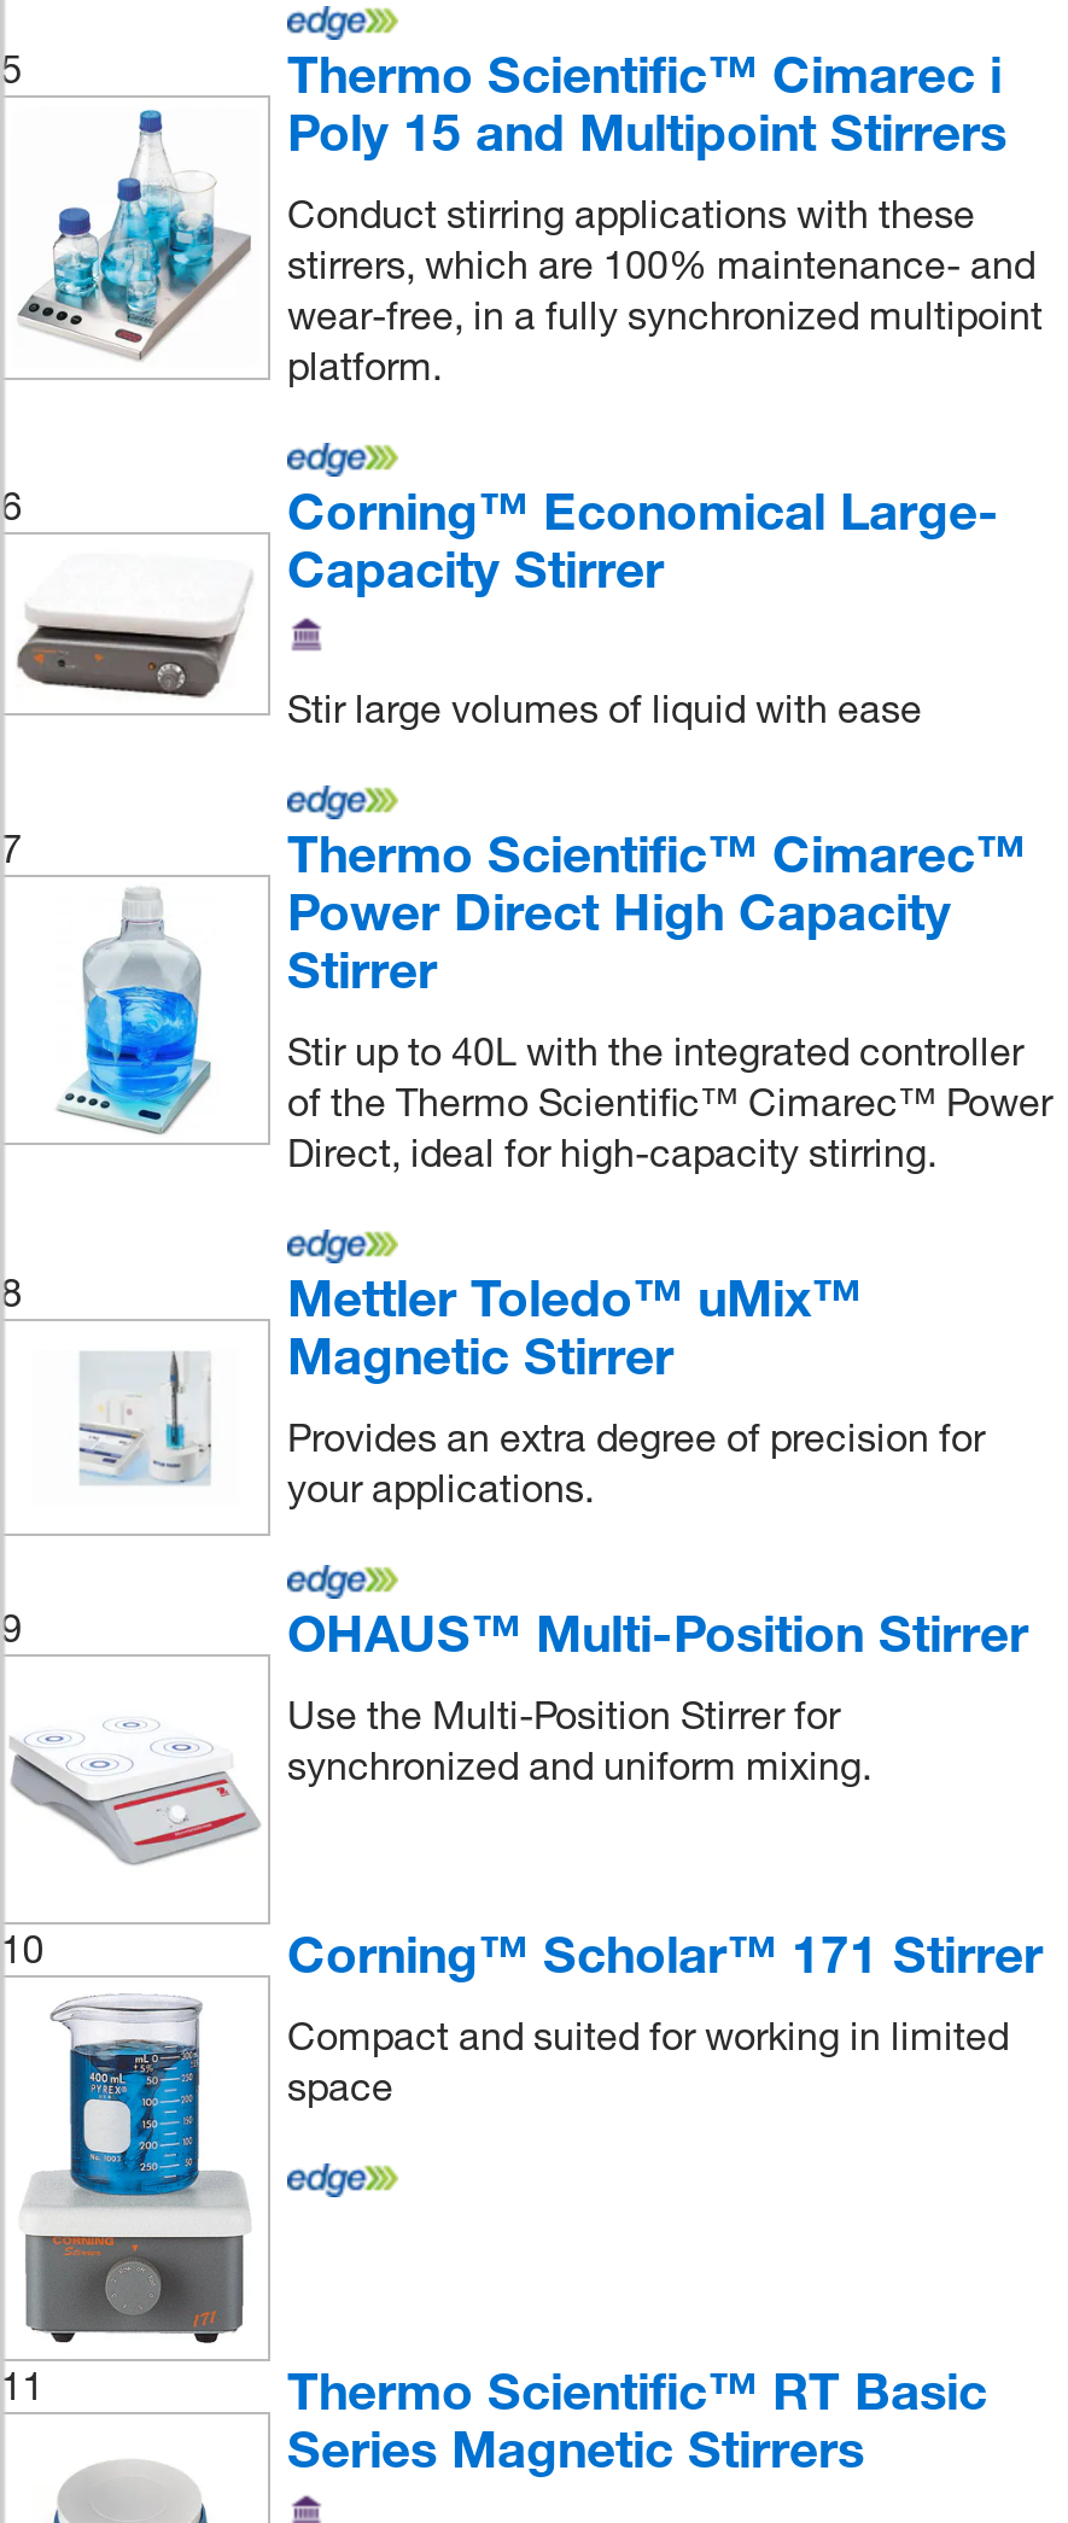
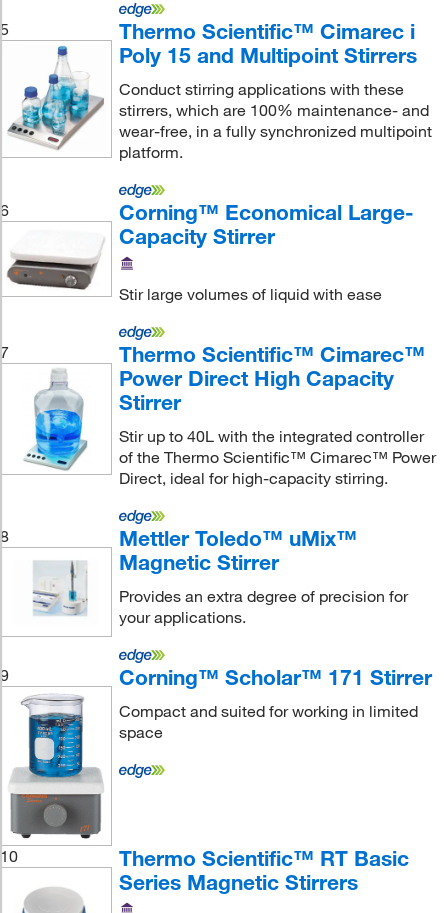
[10,1601,1028,1867] [image] | OHAUS™ Multi-Position Stirrer | Use the Multi-Position Stirrer for | synchronized and uniform mixing. -> none
[0,1924,44,1973] 10 -> none
[0,2361,44,2409] 11 -> [0,846,18,866] 10

